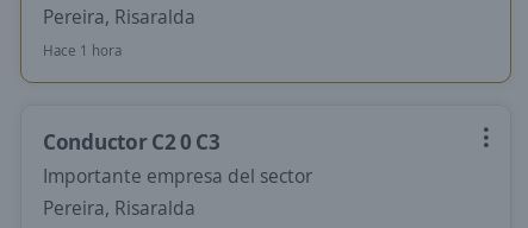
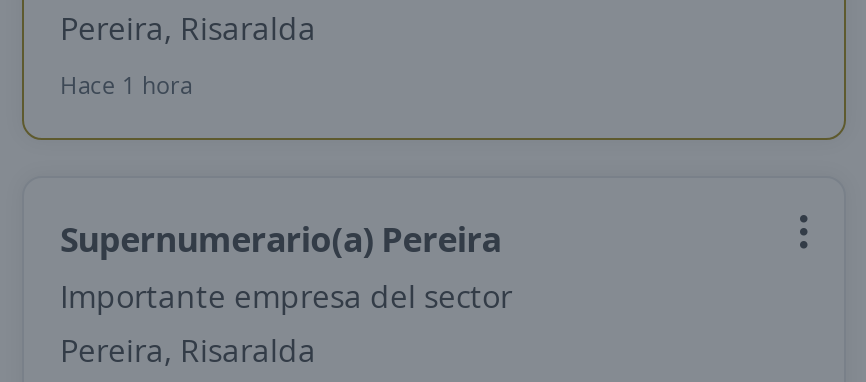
[43,127,220,156] Conductor C2 0 C3 -> [60,214,501,262] Supernumerario(a) Pereira

